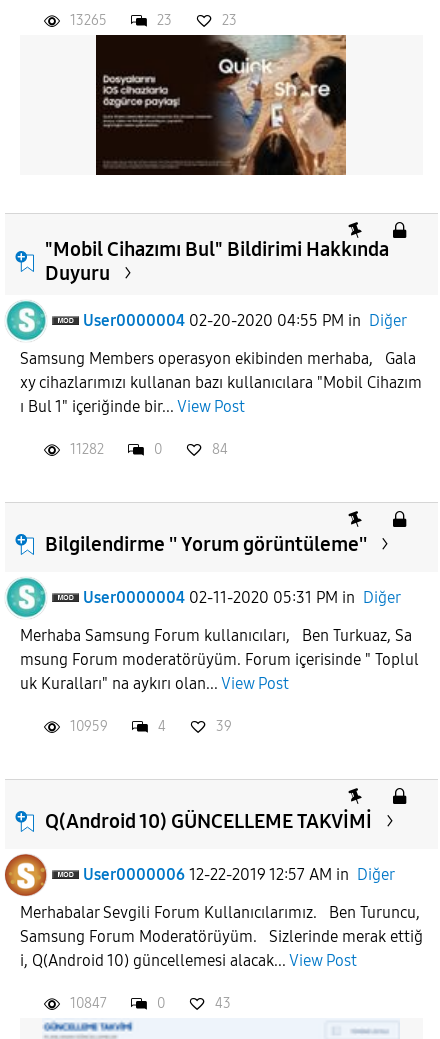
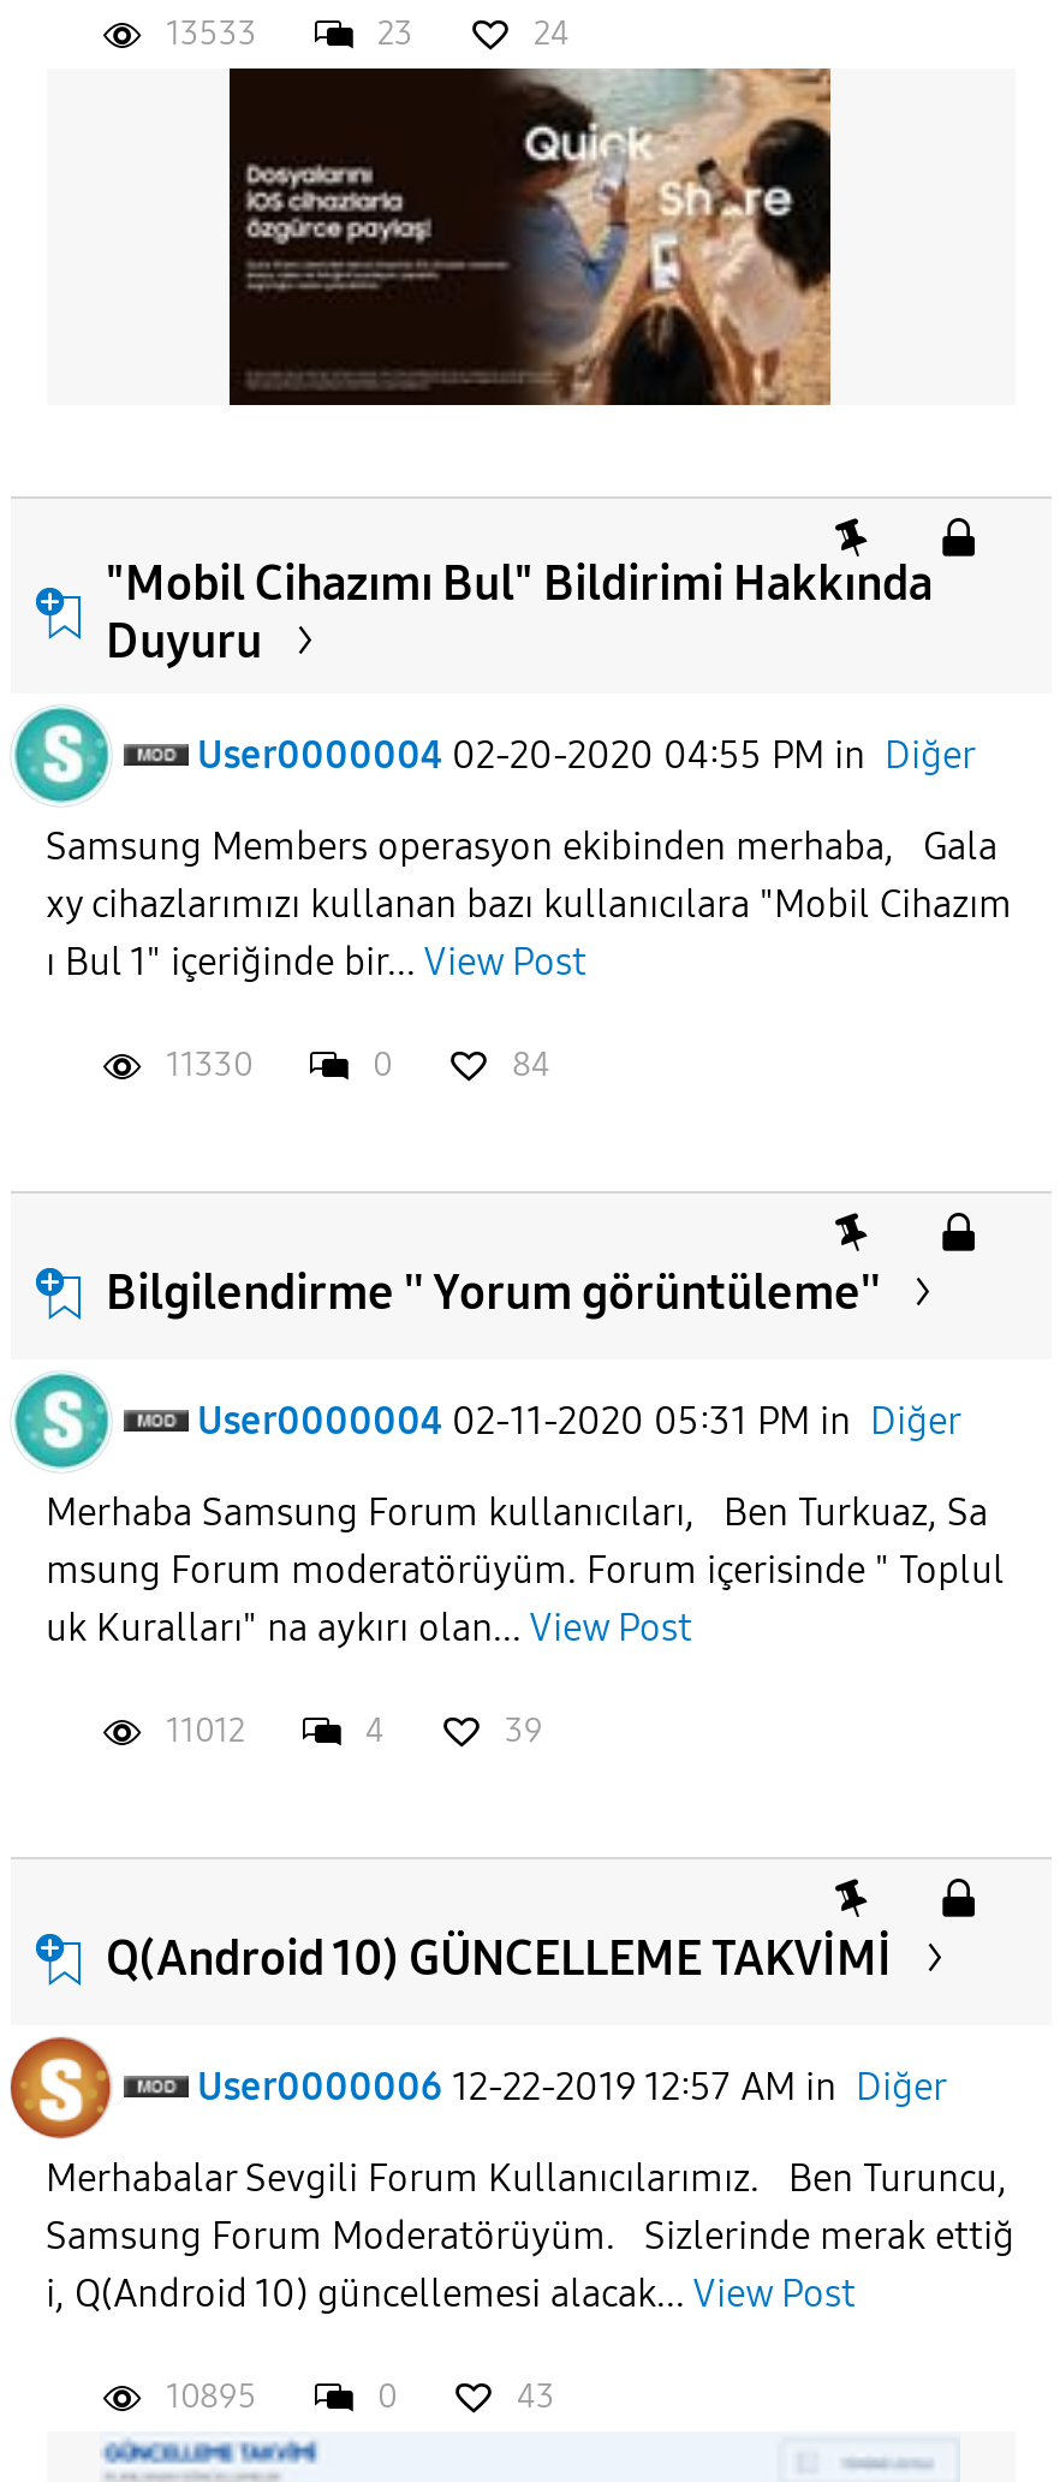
[69,12,106,29] 13265 -> [166,13,257,54] 13533
[221,12,236,29] 23 -> [534,13,570,54] 24
[69,441,103,458] 11282 -> [166,1044,252,1085] 11330
[69,718,107,735] 10959 -> [166,1710,245,1751] 11012
[69,995,106,1012] 10847 -> [166,2376,257,2417] 10895

